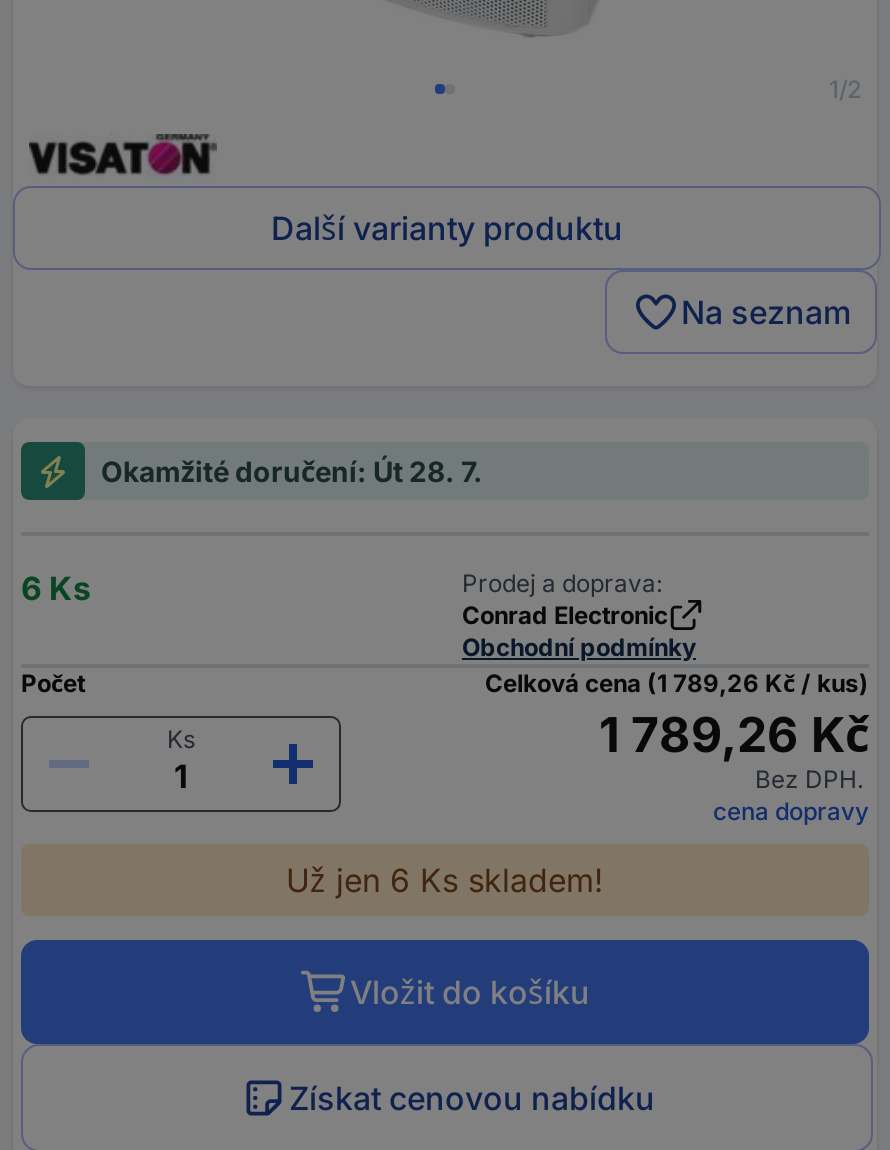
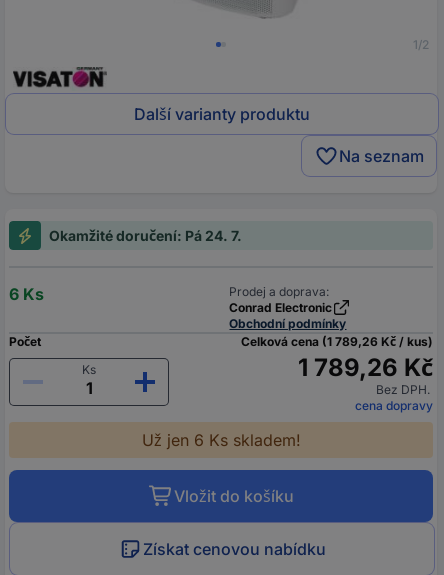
[101,455,483,489] Okamžité doručení: Út 28. 7. -> [49,227,242,244] Okamžité doručení: Pá 24. 7.

